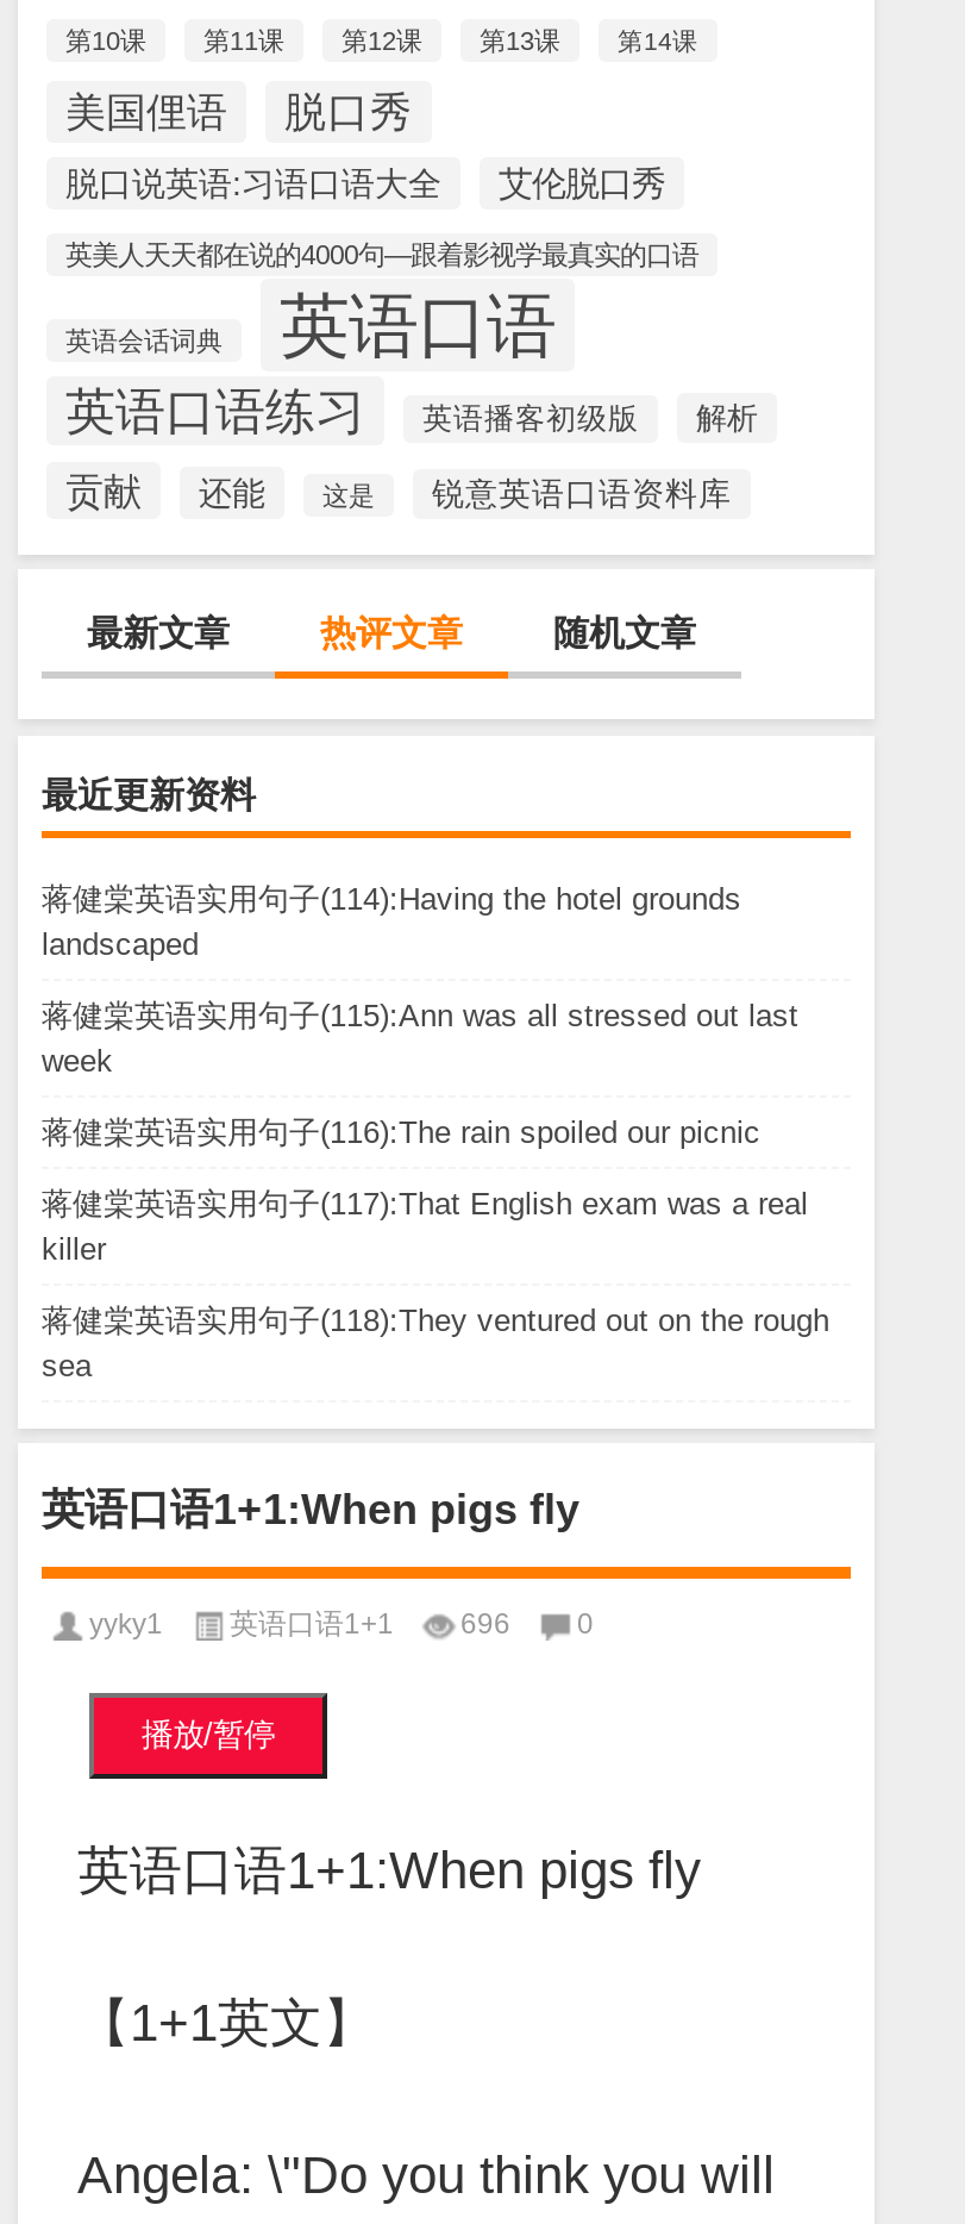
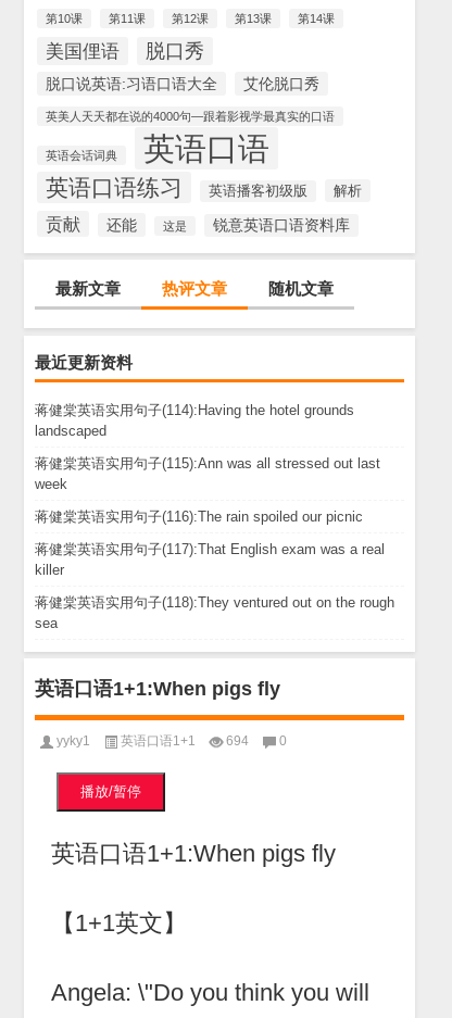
[89,1608,594,1641] yyky1 英语口语1+1 696 0 -> [56,733,287,749] yyky1 英语口语1+1 694 0

